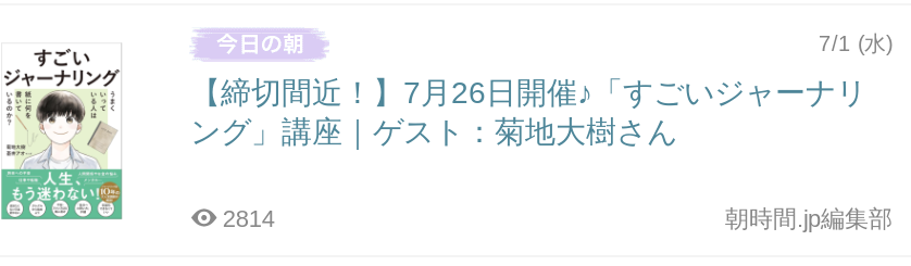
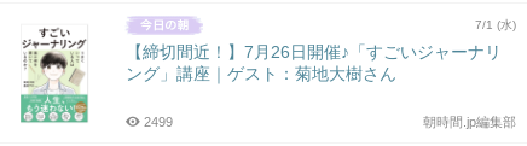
[223,205,275,231] 2814 -> [144,115,173,129] 2499

